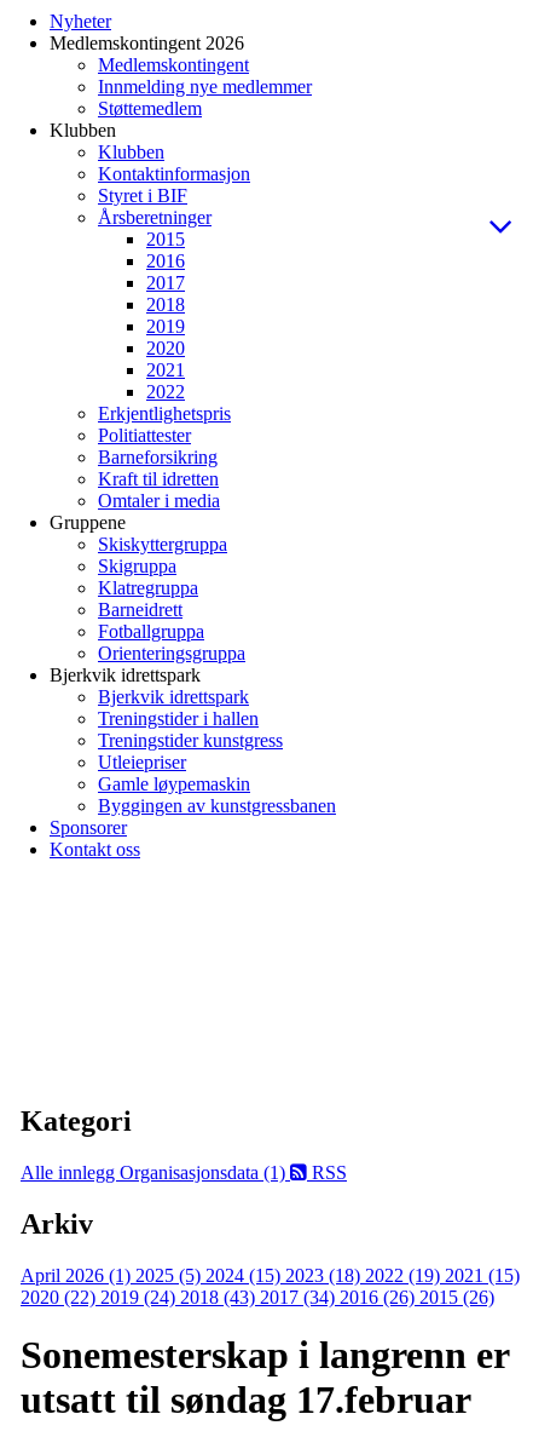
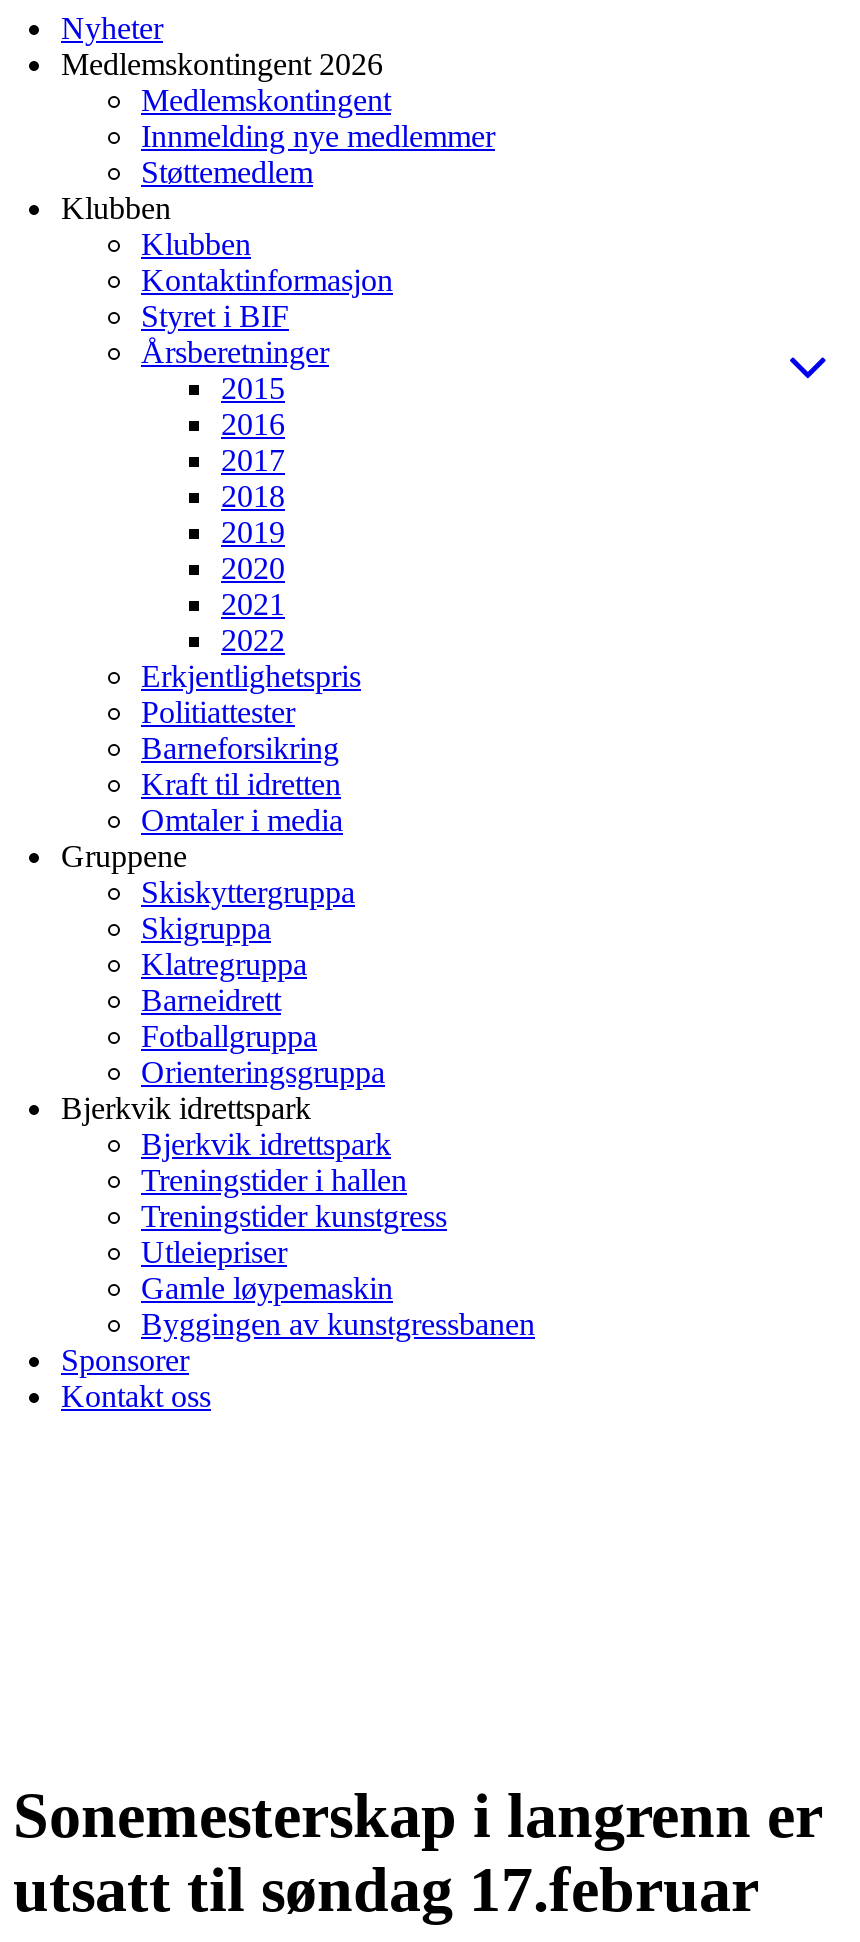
[21,1105,520,1307] Kategori | Alle innlegg Organisasjonsdata (1) | RSS | Arkiv | April 2026 (1) 2025 (5) 2024 (15) 2023 (18) 2022 (19) 2021 (15) | 2020 (22) 2019 (24) 2018 (43) 2017 (34) 2016 (26) 2015 (26) -> none

